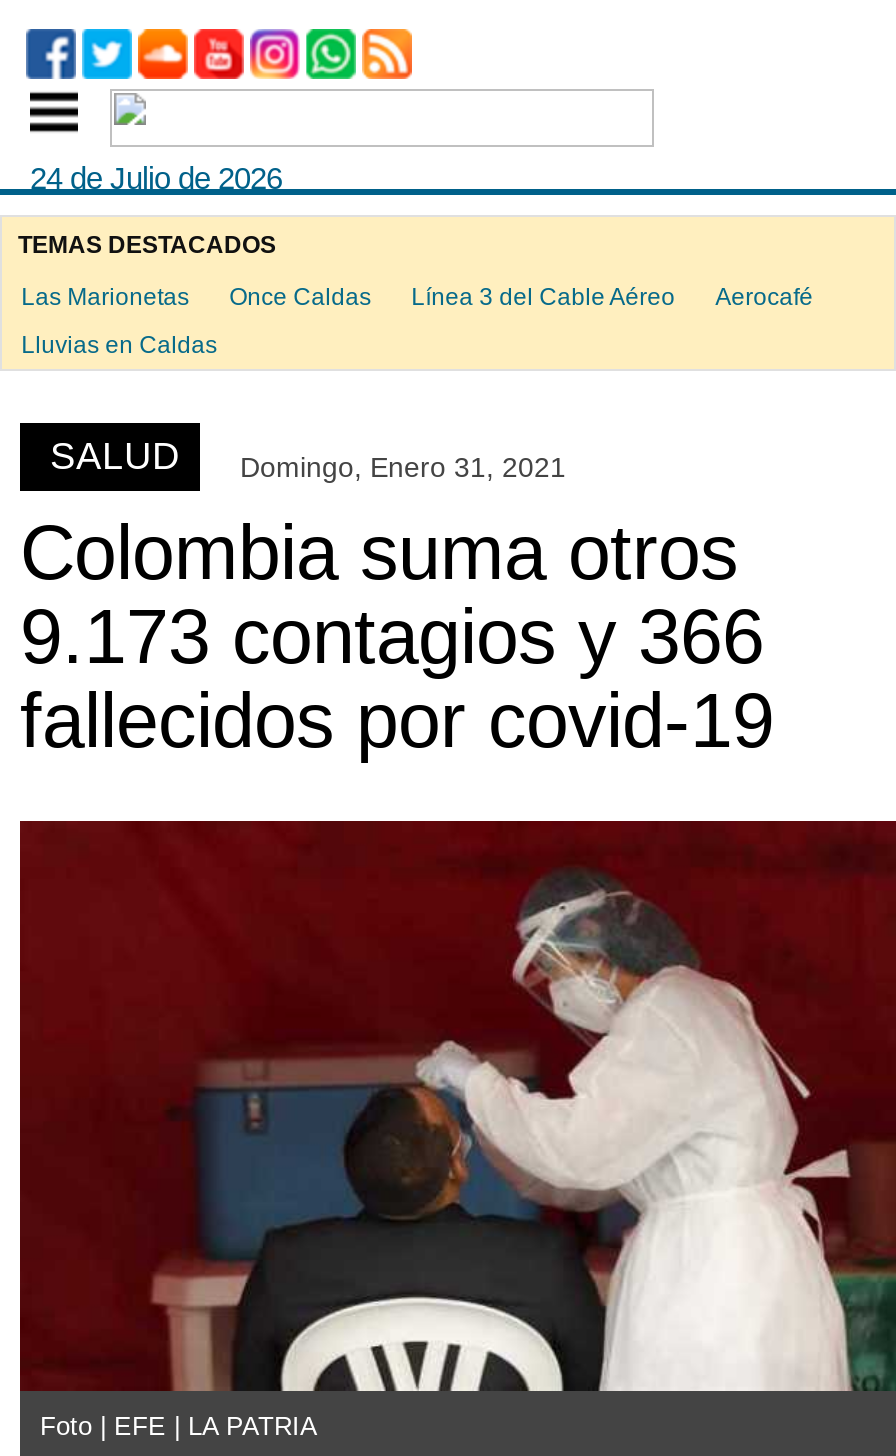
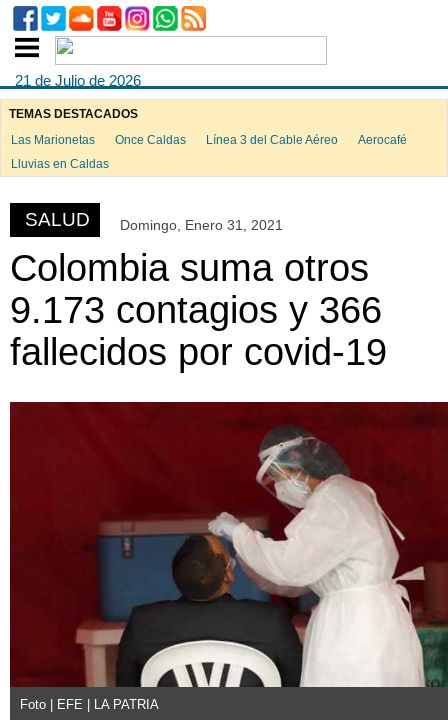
[30,161,282,195] 24 de Julio de 2026 -> [15,72,141,89] 21 de Julio de 2026

